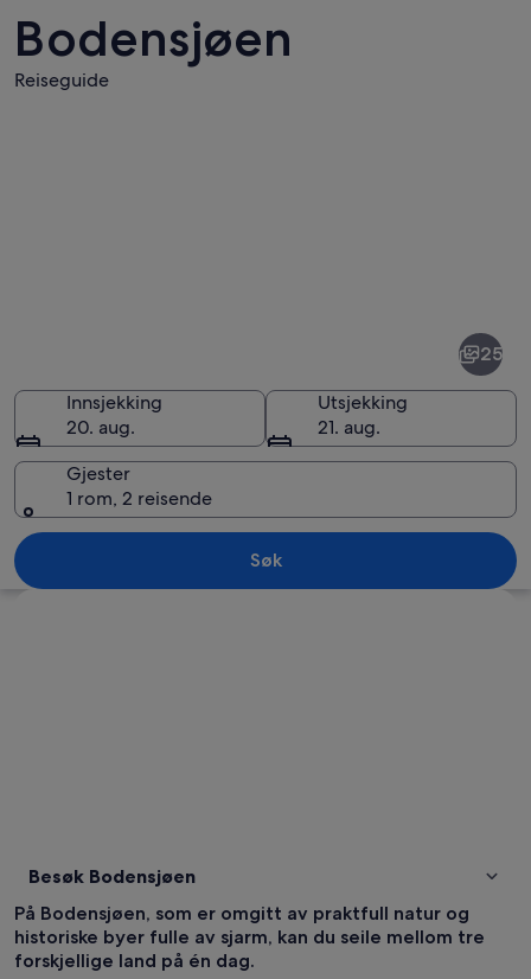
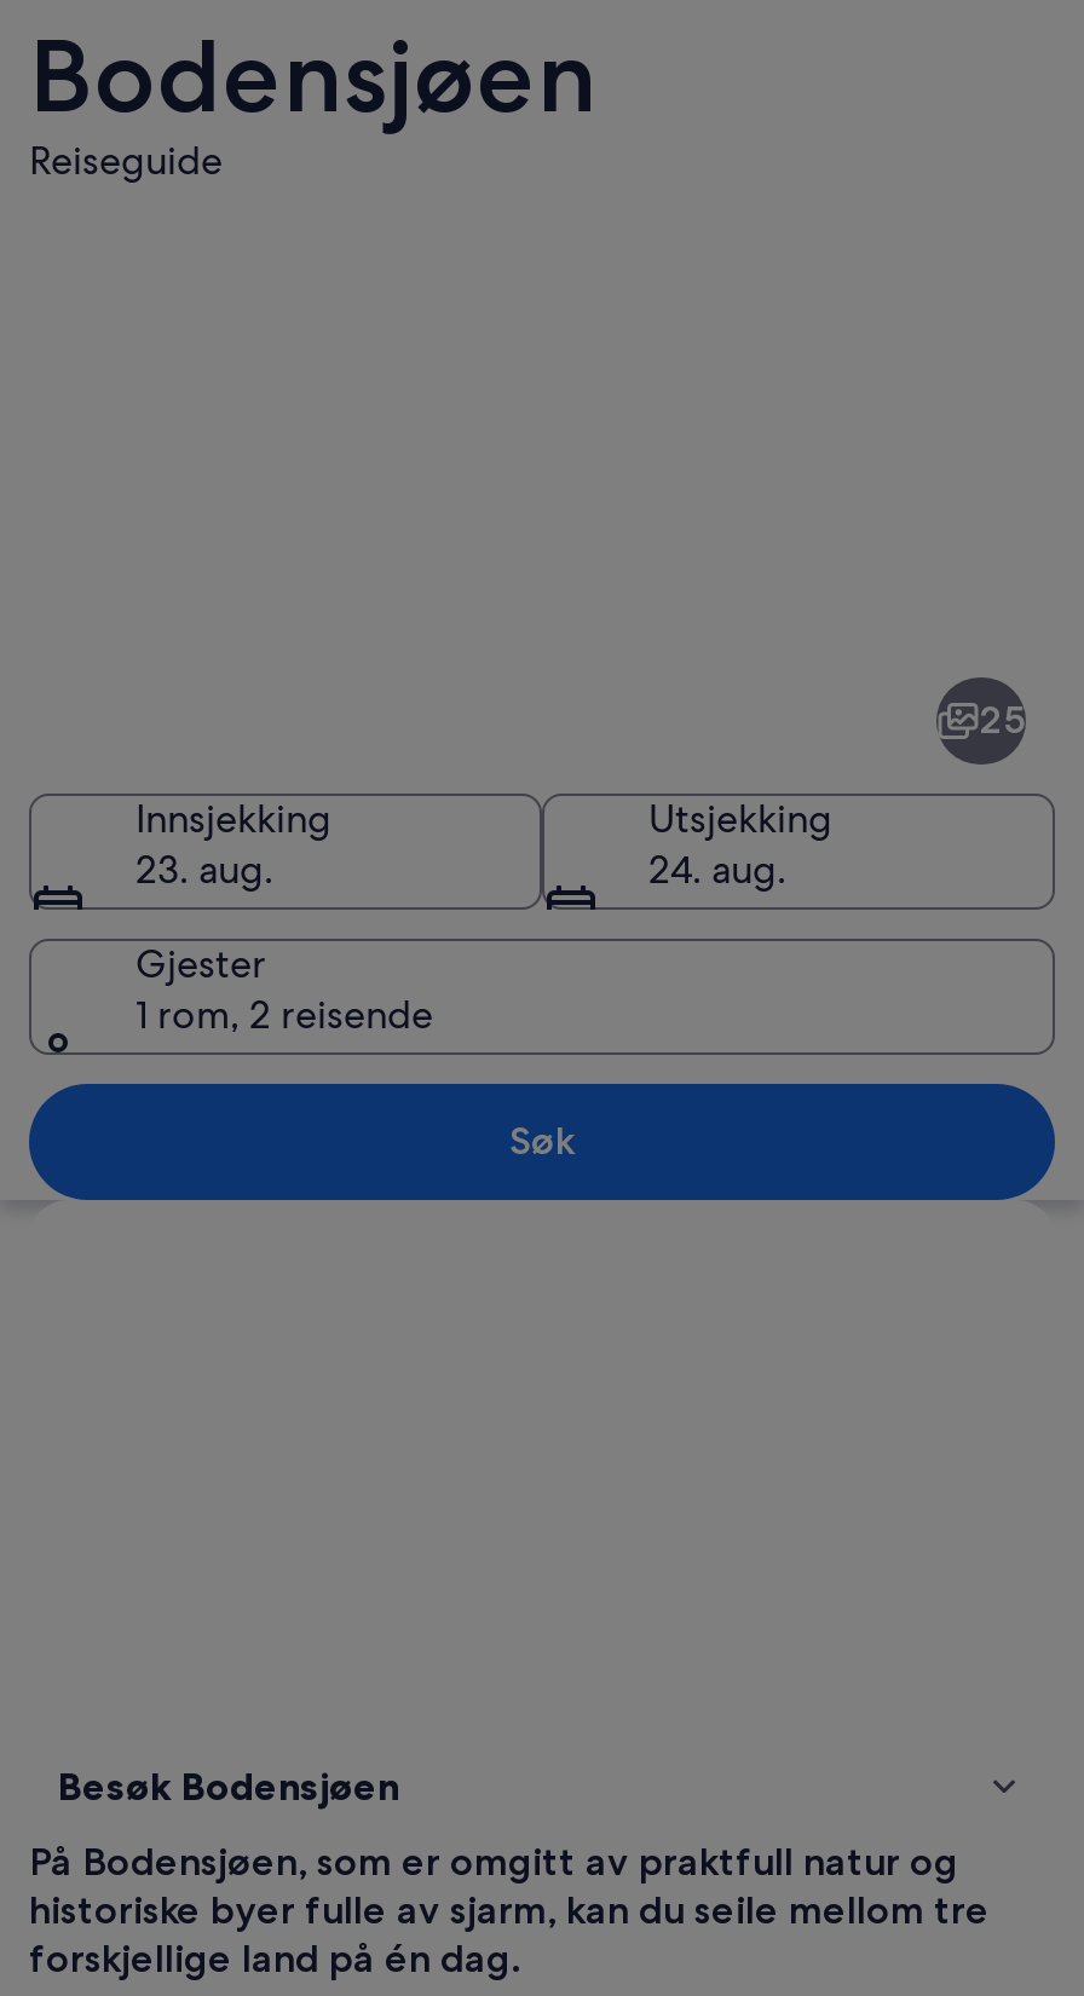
[66,414,135,439] 20. aug. -> [135,843,273,894] 23. aug.
[318,414,380,439] 21. aug. -> [648,843,786,894] 24. aug.

